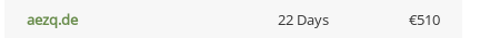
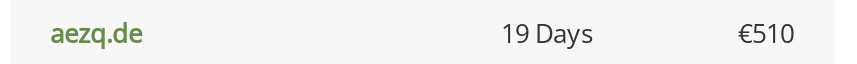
[277,9,328,29] 22 Days -> [501,14,593,50] 19 Days

